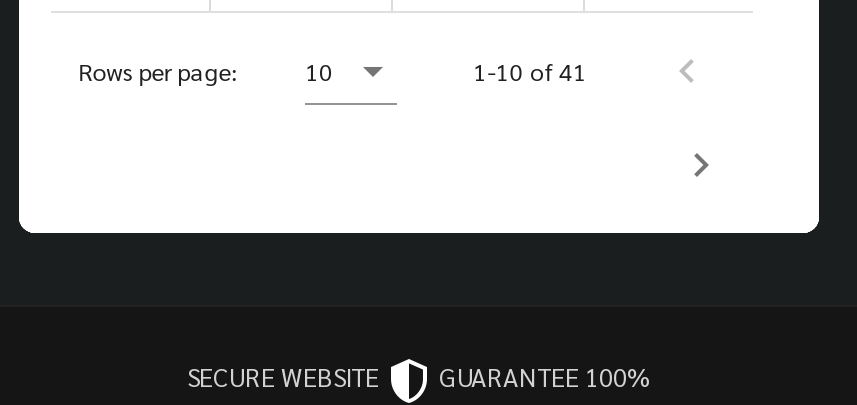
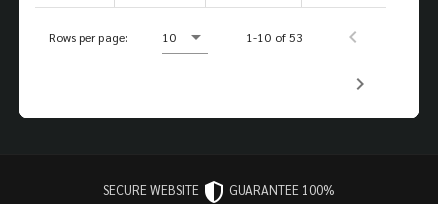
[473,55,587,87] 1-10 of 41 -> [246,29,303,45] 1-10 of 53

